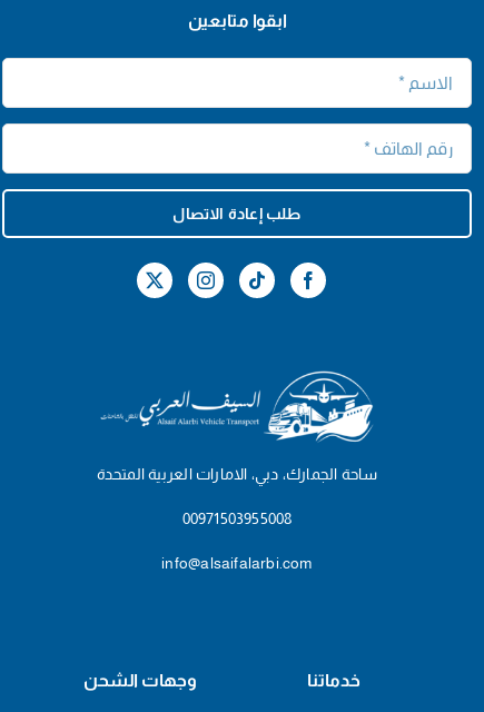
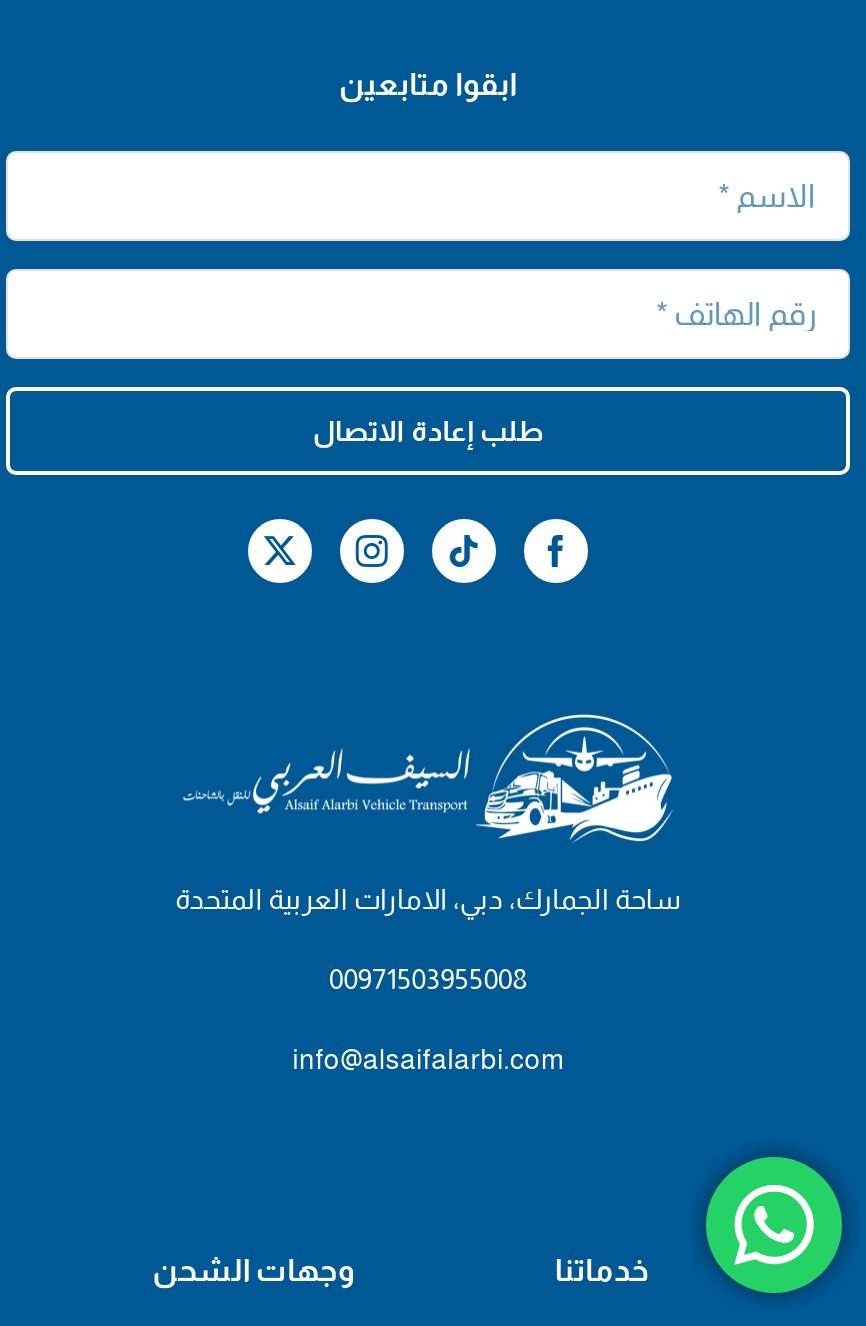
none -> [704,1155,844,1295] [image]

